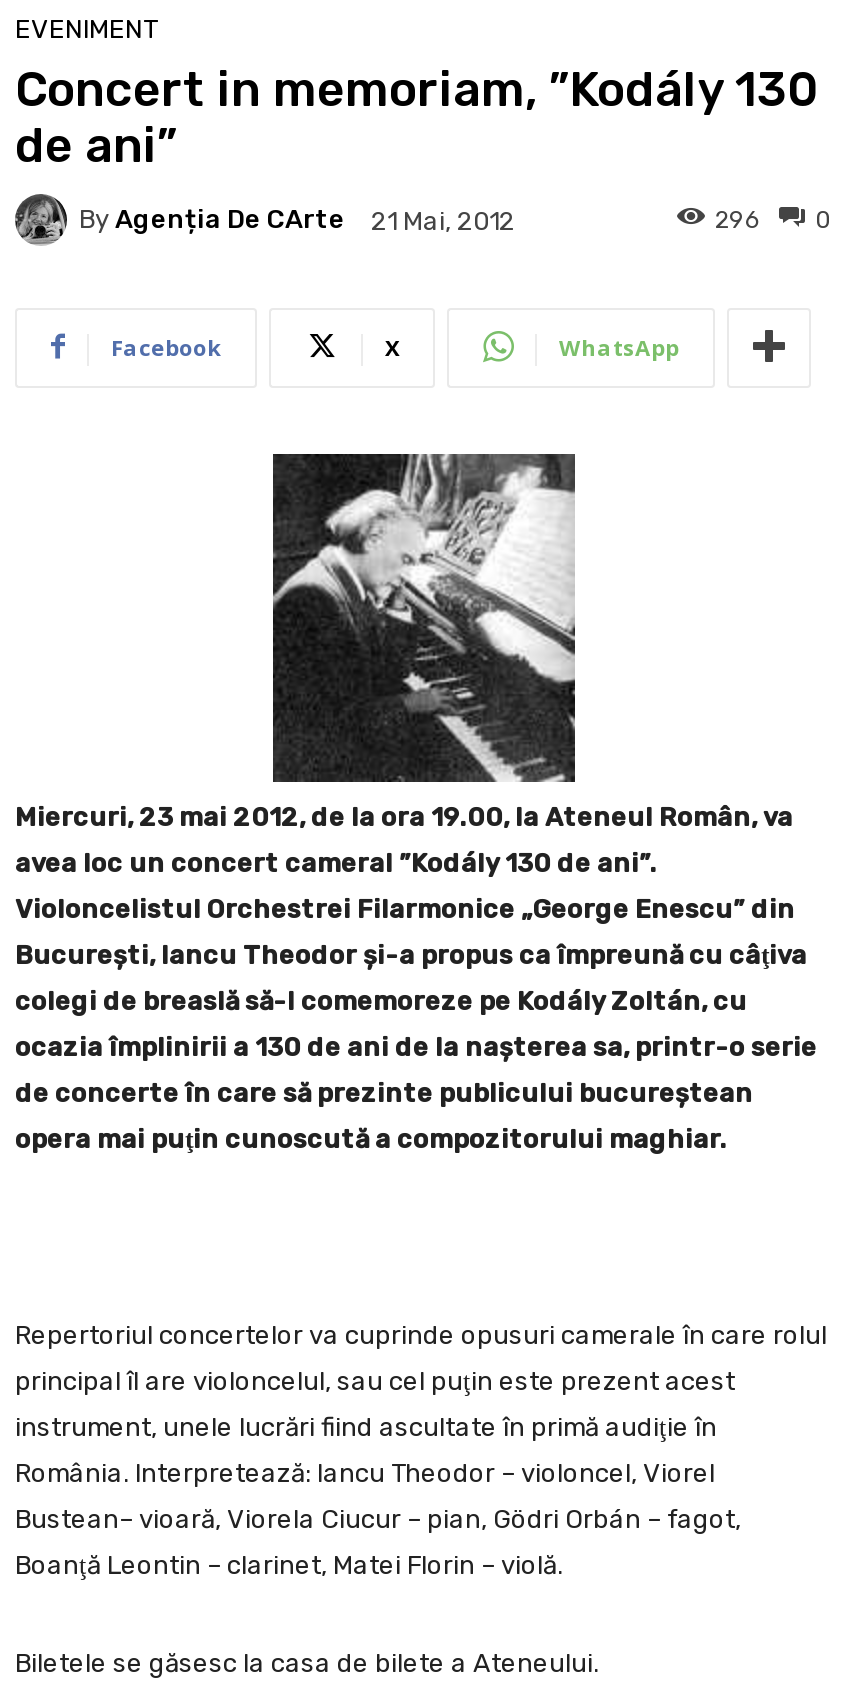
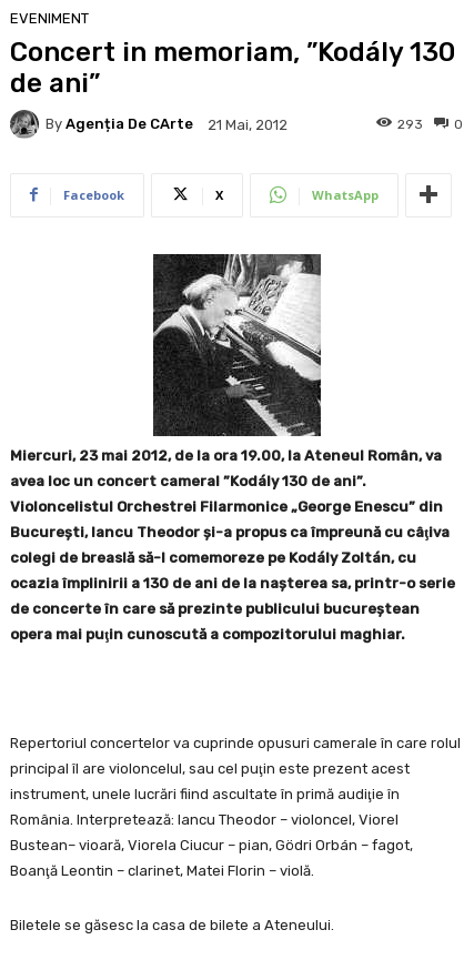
[715,205,831,233] 296 0 -> [397,116,463,132] 293 0

